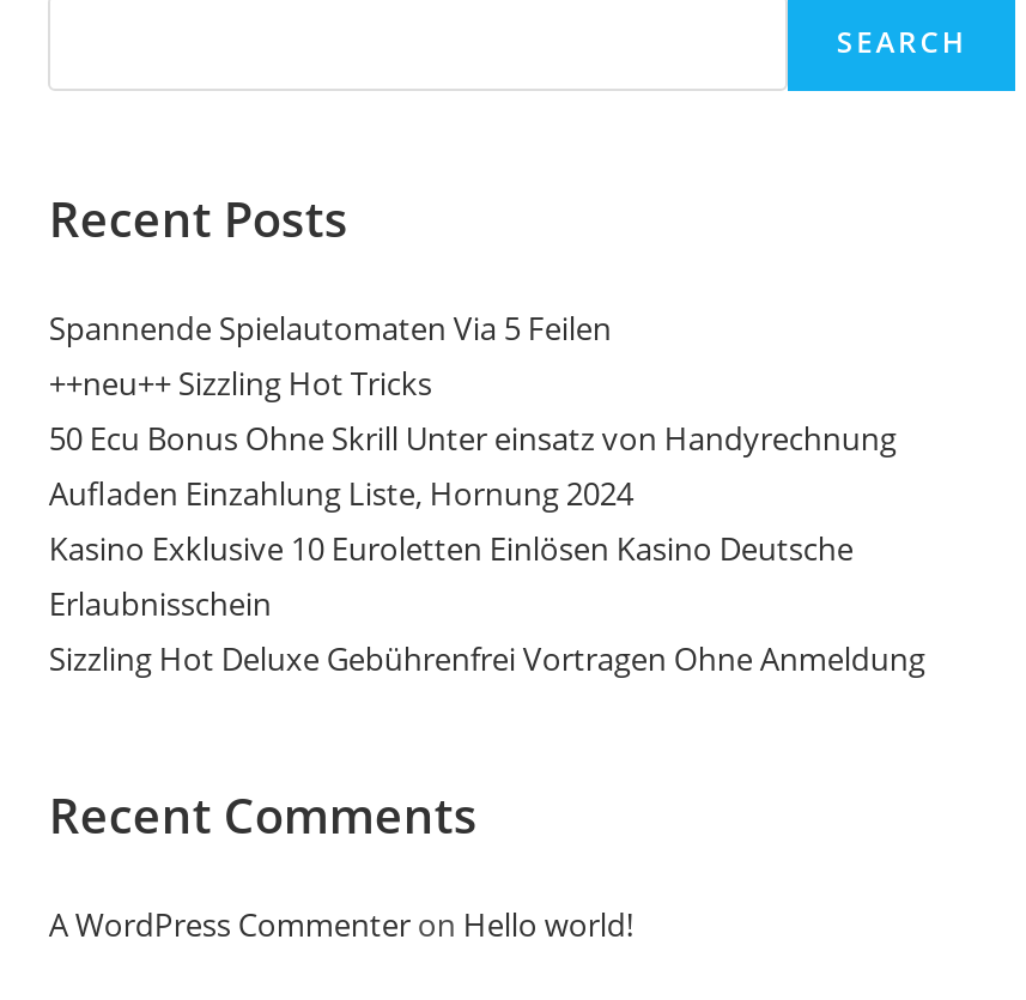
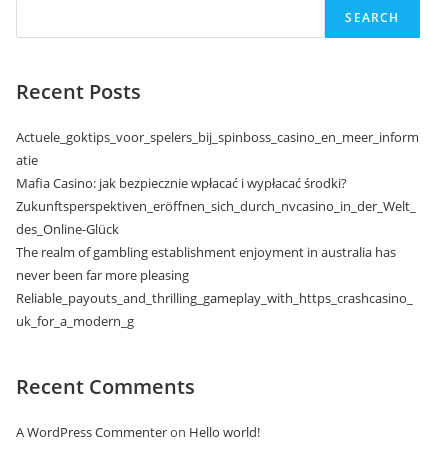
[49,307,925,680] Spannende Spielautomaten Via 5 Feilen | ++neu++ Sizzling Hot Tricks | 50 Ecu Bonus Ohne Skrill Unter einsatz von Handyrechnung | Aufladen Einzahlung Liste, Hornung 2024 | Kasino Exklusive 10 Euroletten Einlösen Kasino Deutsche | Erlaubnisschein | Sizzling Hot Deluxe Gebührenfrei Vortragen Ohne Anmeldung -> [16,128,419,330] Actuele_goktips_voor_spelers_bij_spinboss_casino_en_meer_inform | atie | Mafia Casino: jak bezpiecznie wpłacać i wypłacać środki? | Zukunftsperspektiven_eröffnen_sich_durch_nvcasino_in_der_Welt_ | des_Online-Glück | The realm of gambling establishment enjoyment in australia has | never been far more pleasing | Reliable_payouts_and_thrilling_gameplay_with_https_crashcasino_ | uk_for_a_modern_g

